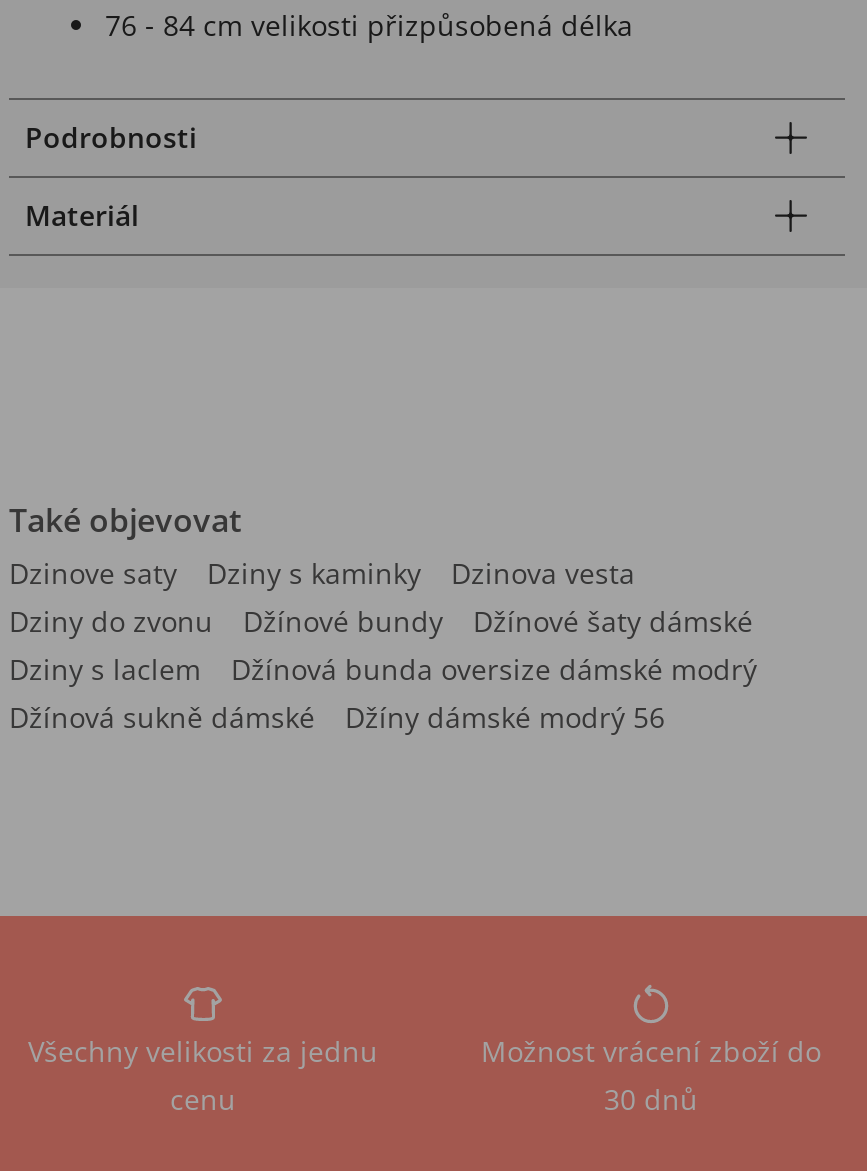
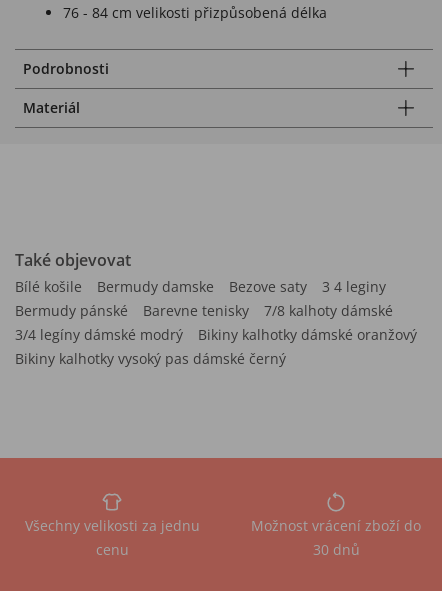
[9,554,757,736] Dzinove saty | Dziny s kaminky | Dzinova vesta | Dziny do zvonu | Džínové bundy | Džínové šaty dámské | Dziny s laclem | Džínová bunda oversize dámské modrý | Džínová sukně dámské | Džíny dámské modrý 56 -> [15,277,417,368] Bílé košile | Bermudy damske | Bezove saty | 3 4 leginy | Bermudy pánské | Barevne tenisky | 7/8 kalhoty dámské | 3/4 legíny dámské modrý | Bikiny kalhotky dámské oranžový | Bikiny kalhotky vysoký pas dámské černý

